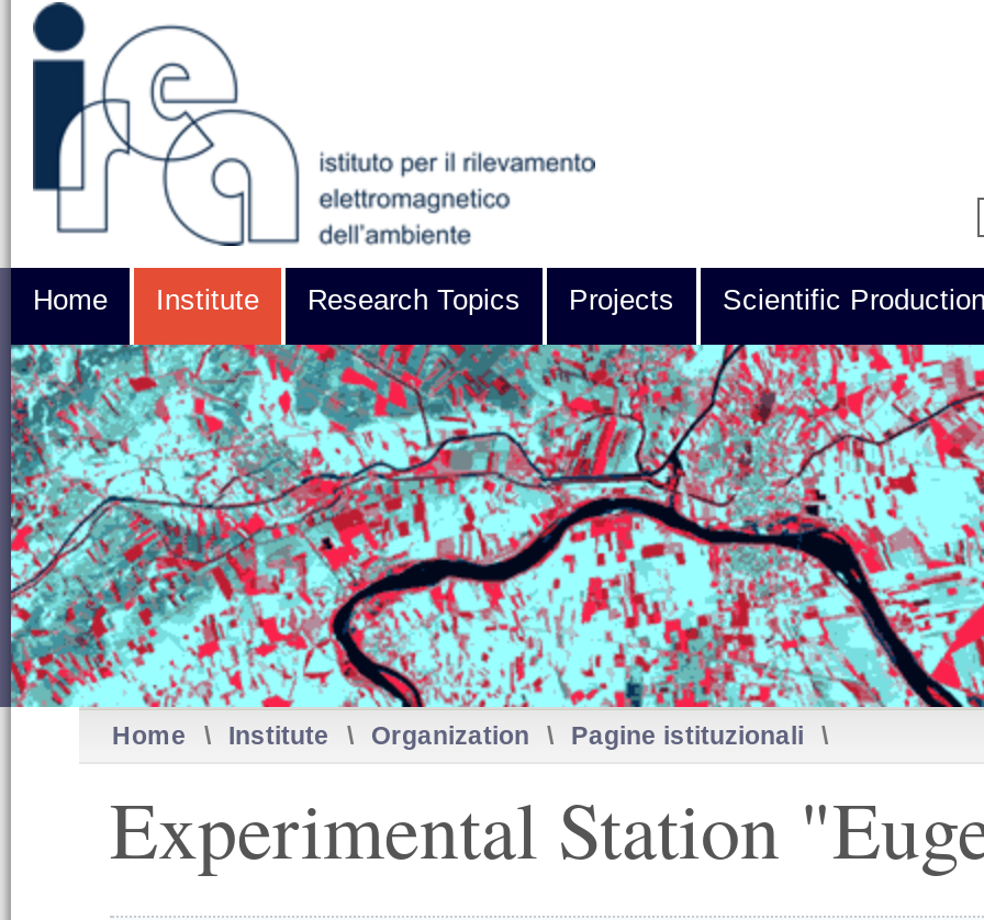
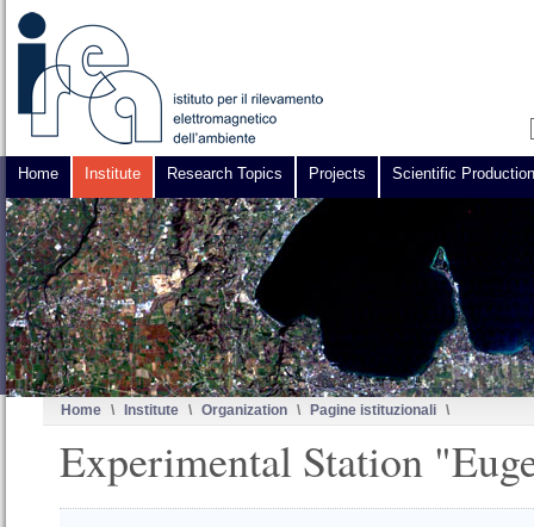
[9,343,977,711] [image] -> [6,197,530,398] [image]

